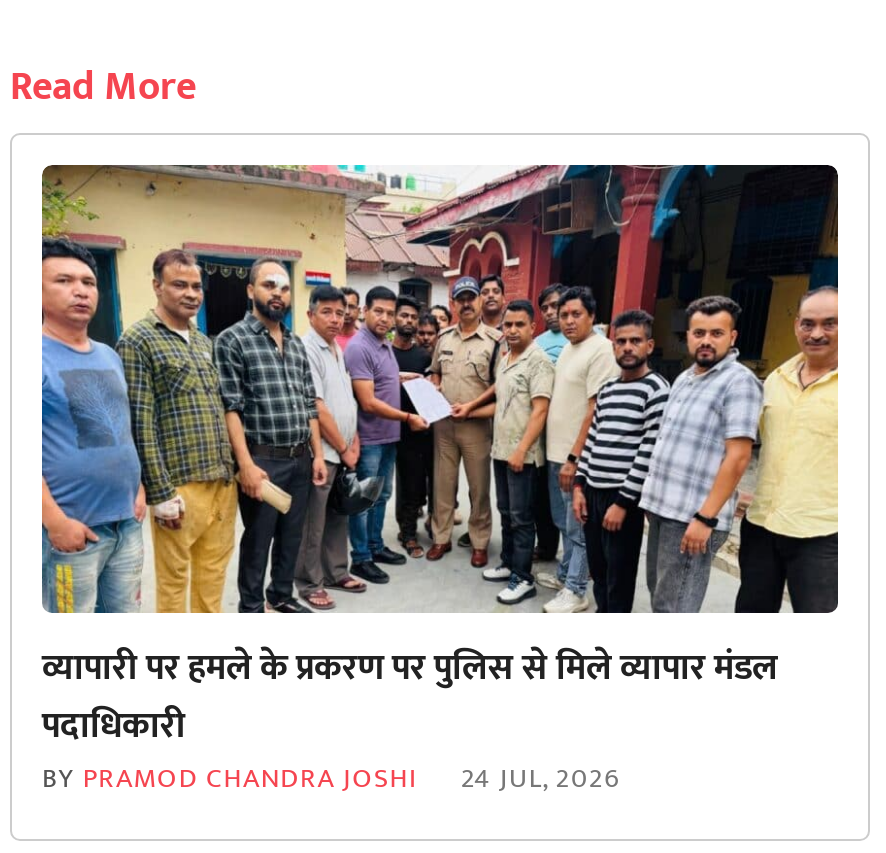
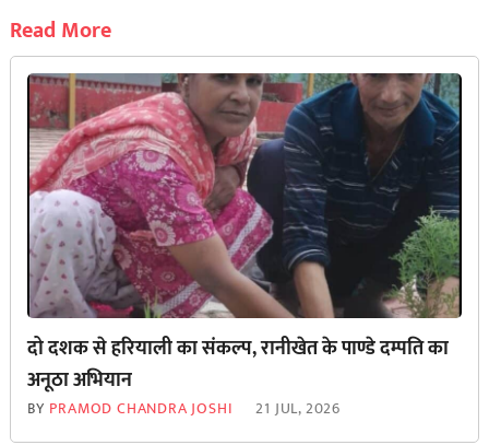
[40,163,840,757] [image] | व्यापारी पर हमले के प्रकरण पर पुलिस से मिले व्यापार मंडल | पदाधिकारी -> [26,72,463,397] [image] | दो दशक से हरियाली का संकल्प, रानीखेत के पाण्डे दम्पति का | अनूठा अभियान
[42,755,620,801] BY PRAMOD CHANDRA JOSHI 24 JUL, 2026 -> [27,396,341,421] BY PRAMOD CHANDRA JOSHI 21 JUL, 2026

